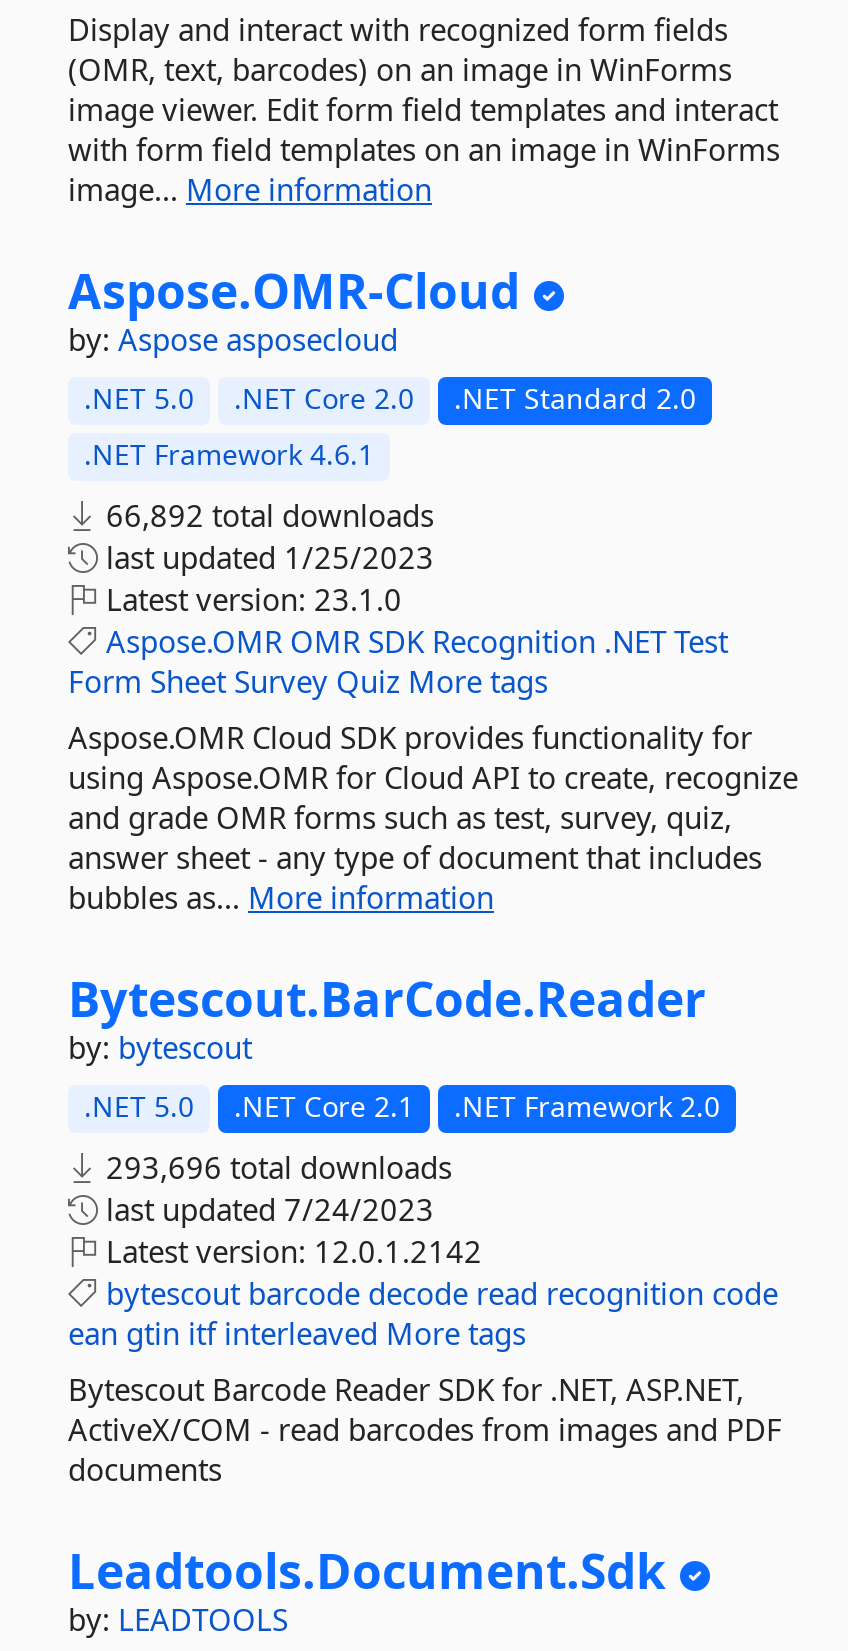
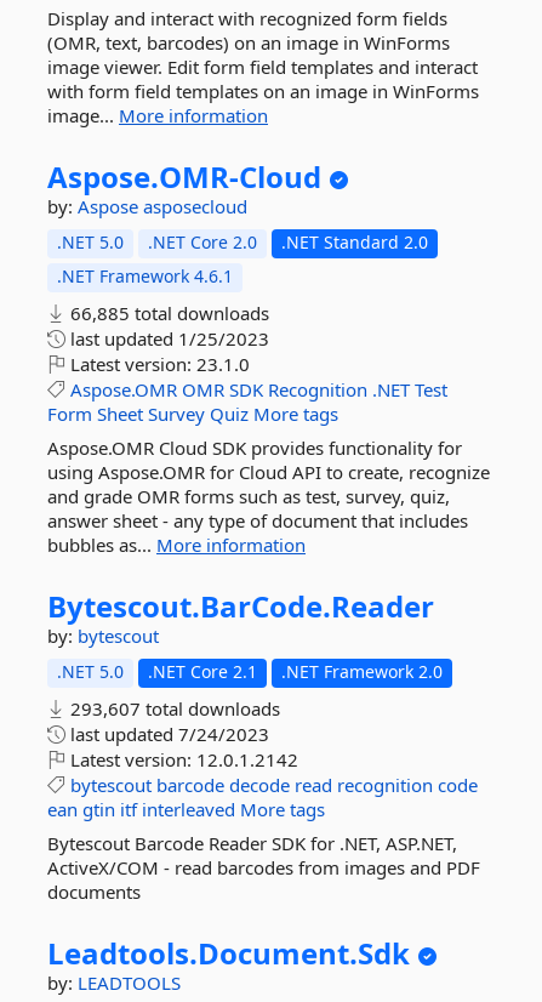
[98,495,434,535] 66,892 total downloads -> [65,301,269,325] 66,885 total downloads
[98,1147,452,1187] 293,696 total downloads -> [65,696,280,721] 293,607 total downloads

